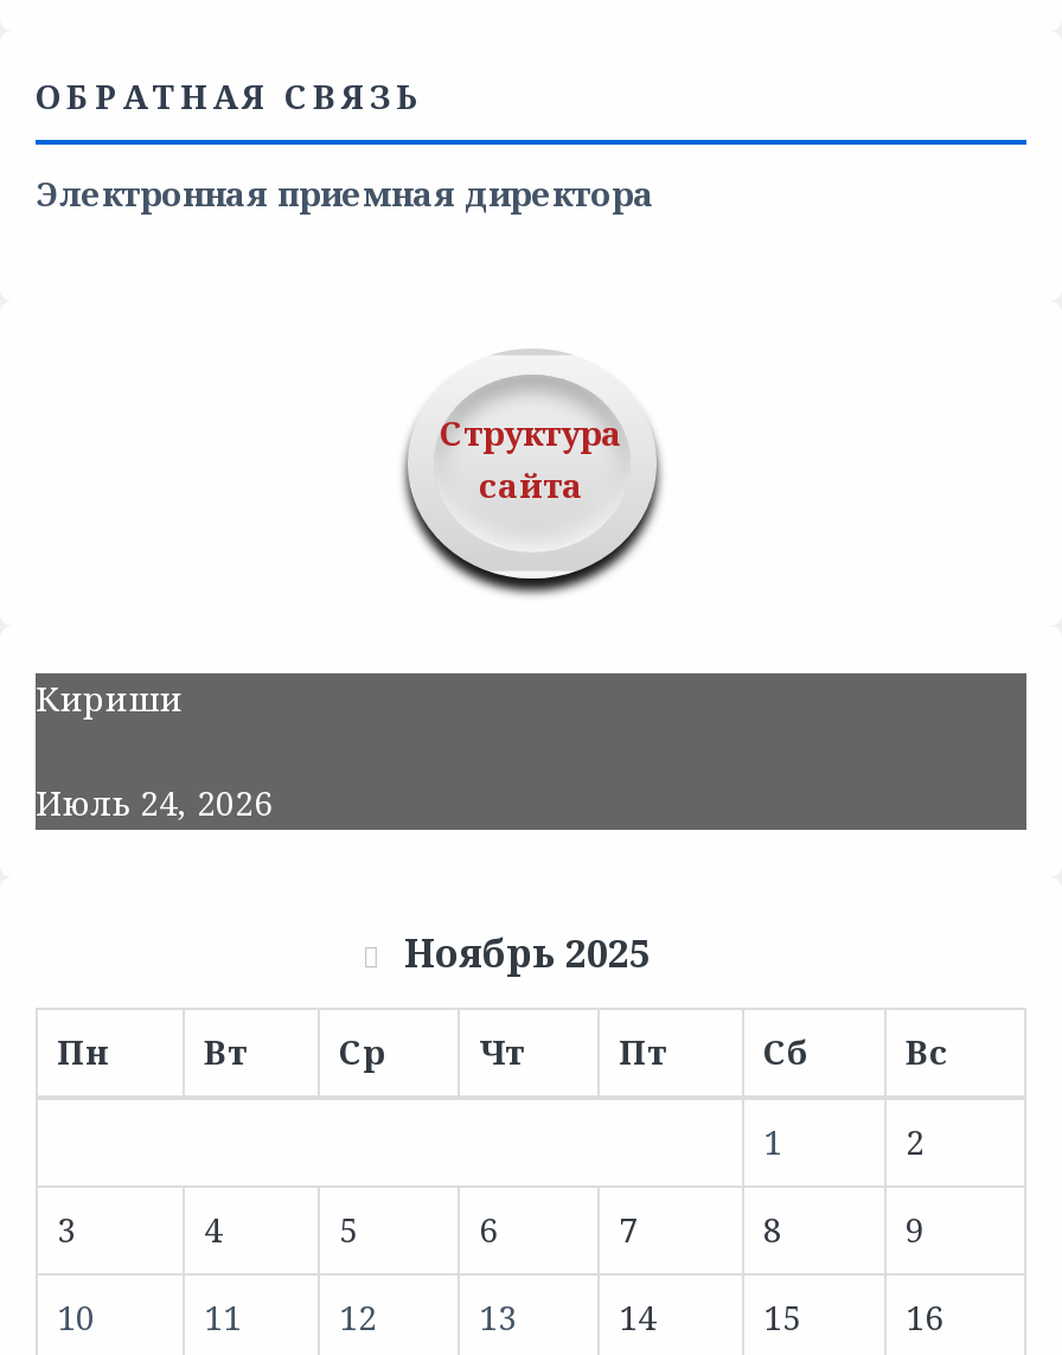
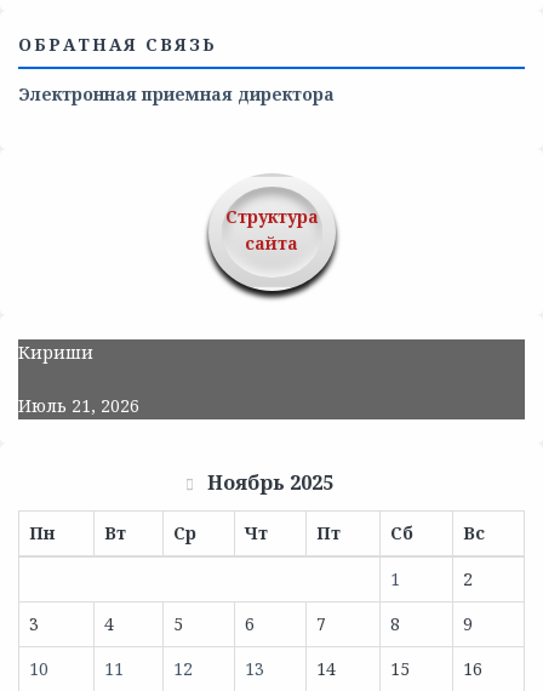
[36,780,273,825] Июль 24, 2026 -> [18,394,139,417] Июль 21, 2026

